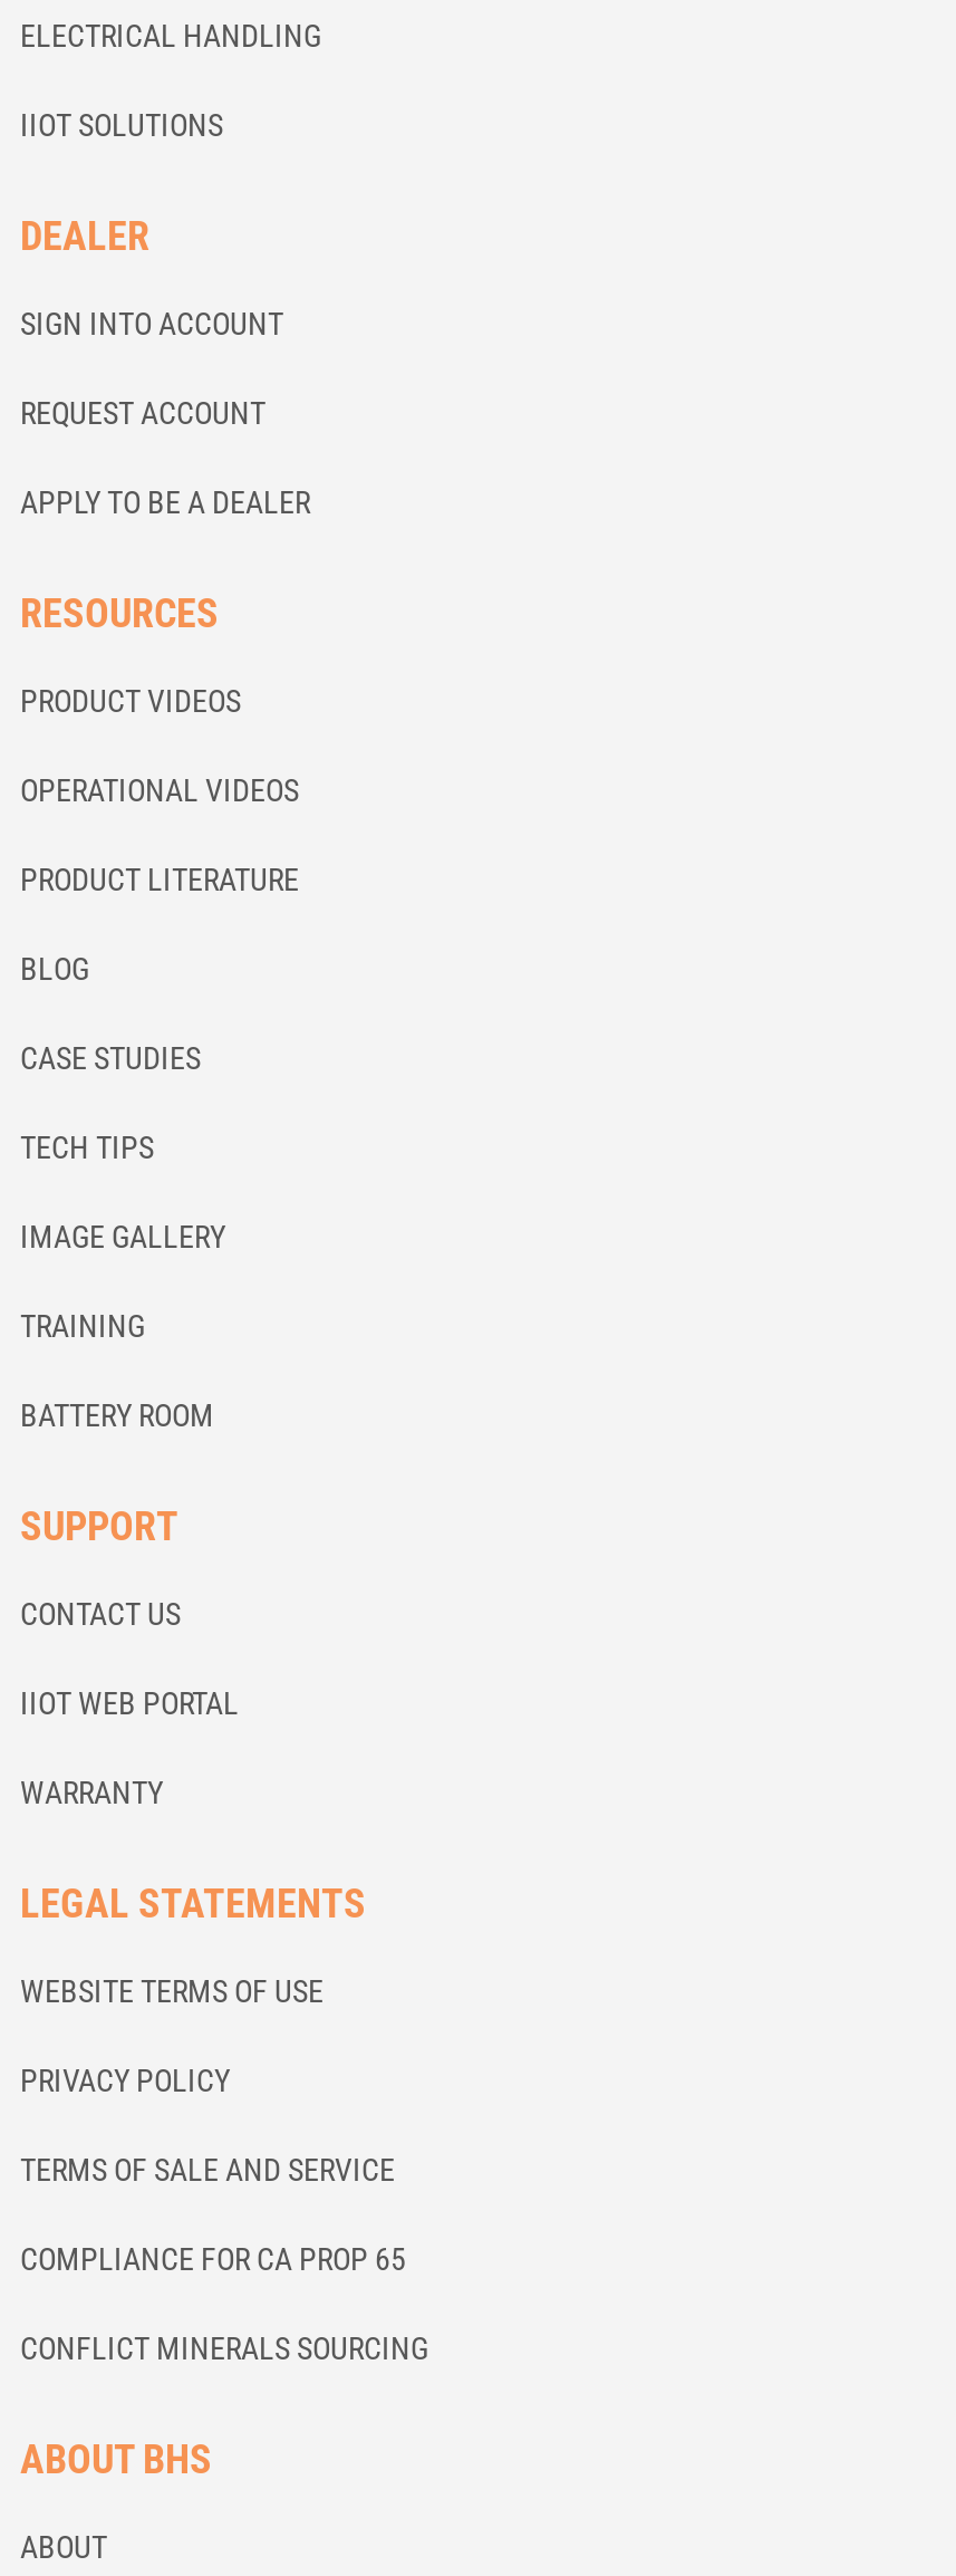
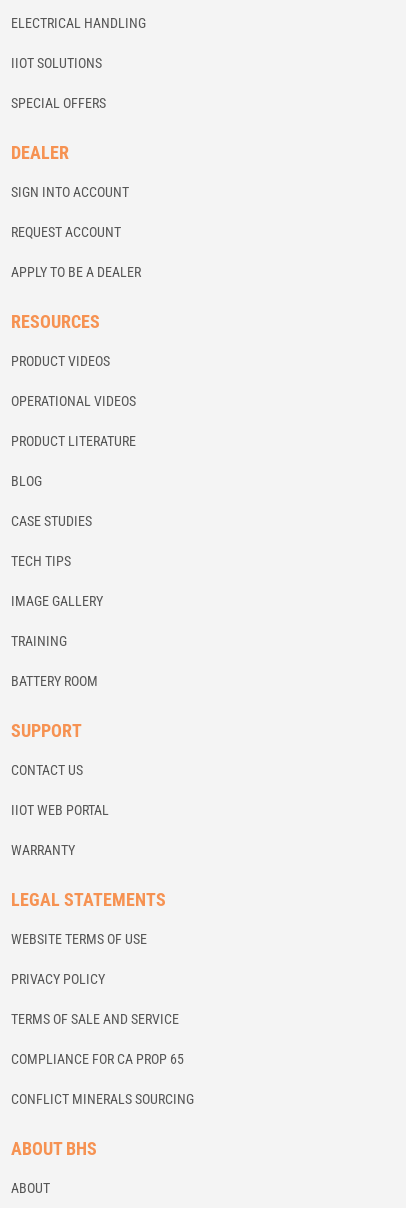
none -> [11,95,106,111] SPECIAL OFFERS

